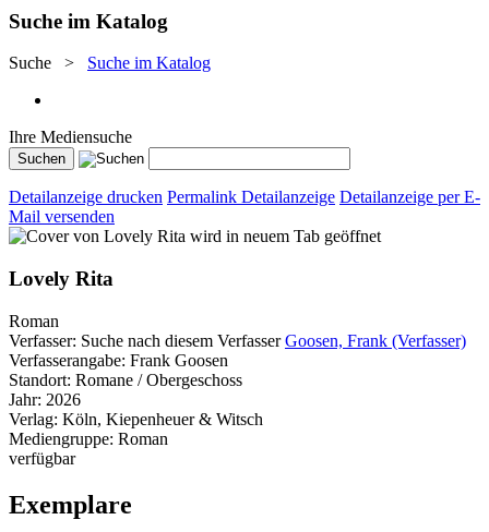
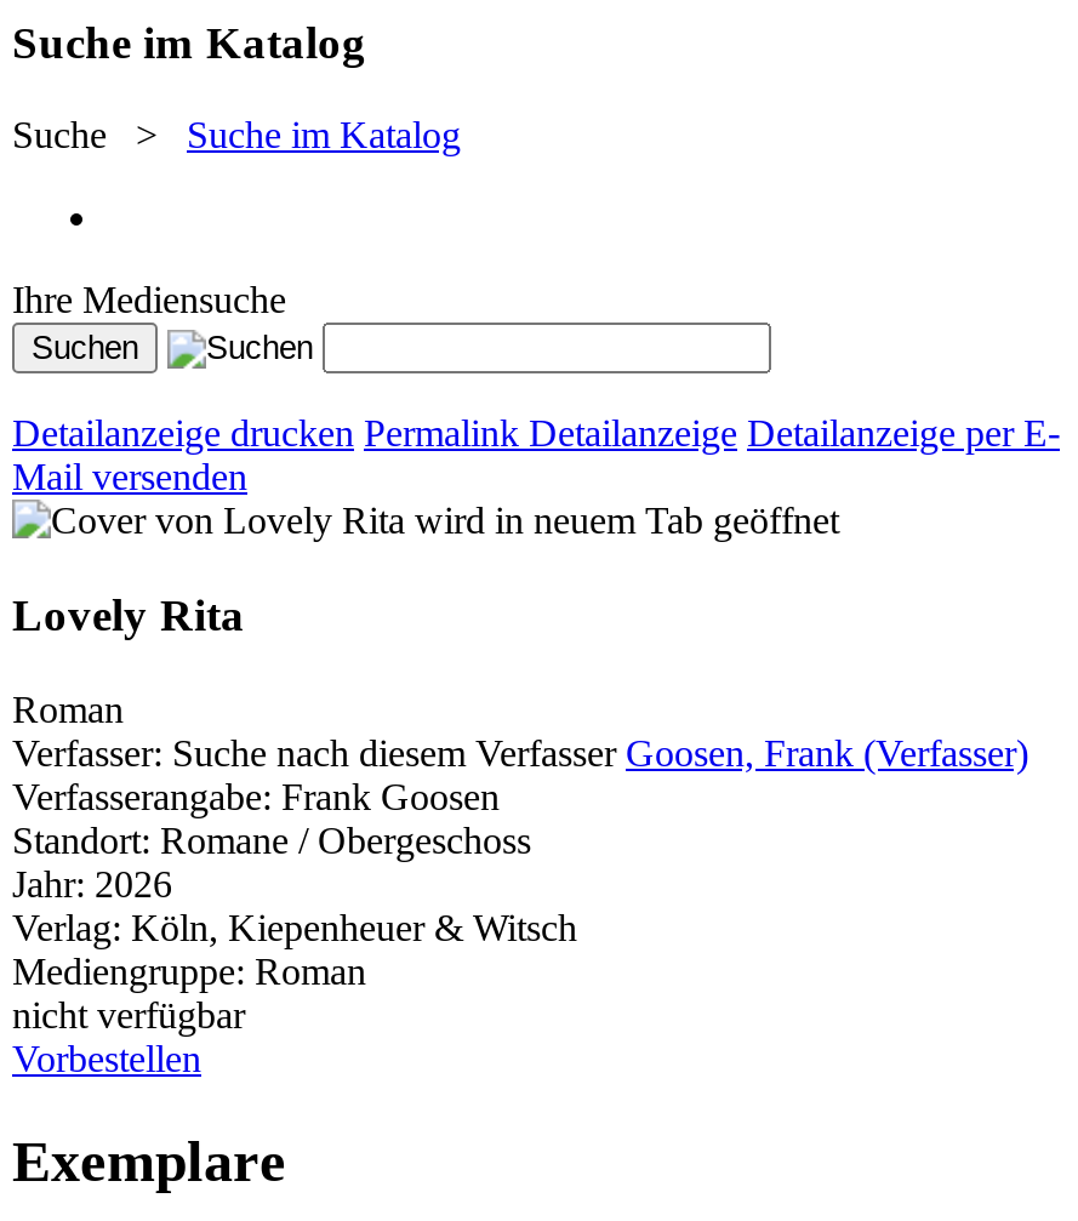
[9,449,75,468] verfügbar -> [12,994,245,1079] nicht verfügbar | Vorbestellen

